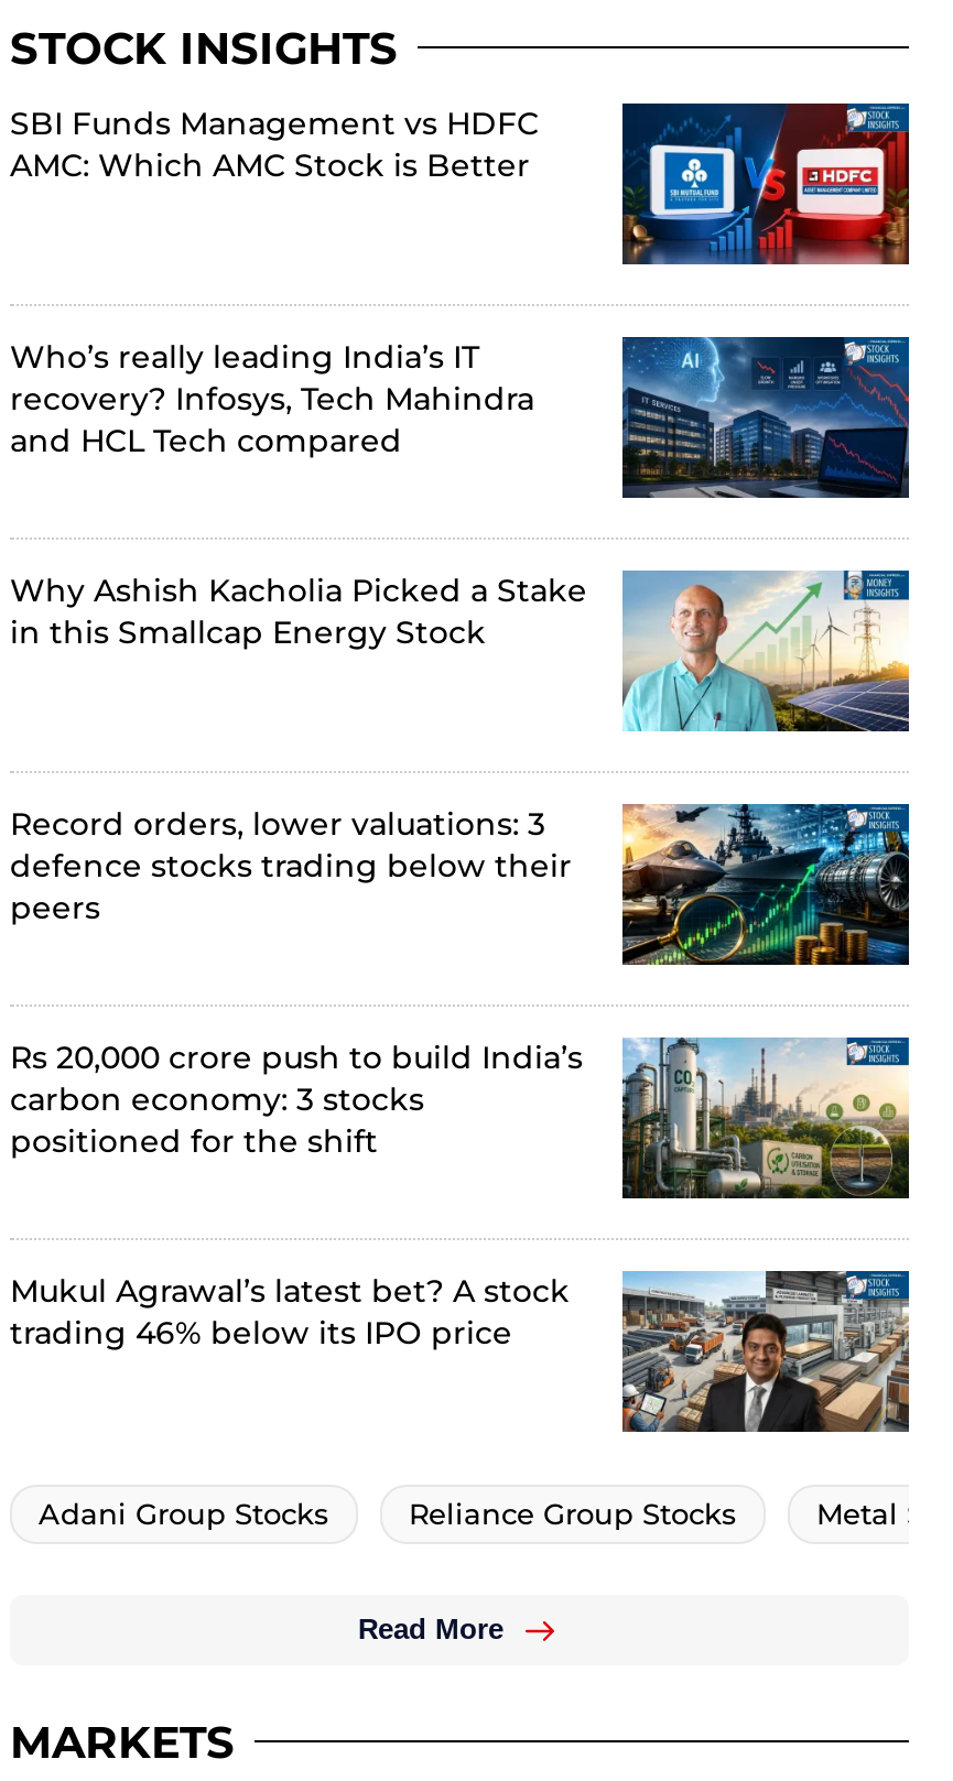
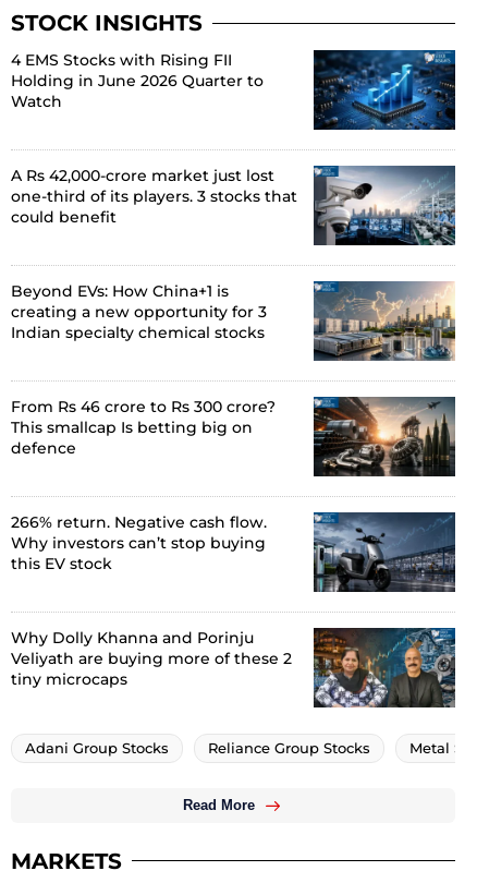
[10,104,539,185] SBI Funds Management vs HDFC | AMC: Which AMC Stock is Better -> [11,50,264,111] 4 EMS Stocks with Rising FII | Holding in June 2026 Quarter to | Watch
[622,101,909,267] [image] -> [314,49,455,131] [image]
[10,337,909,500] [image] | Who’s really leading India’s IT | recovery? Infosys, Tech Mahindra | and HCL Tech compared -> [11,166,455,246] [image] | A Rs 42,000-crore market just lost | one-third of its players. 3 stocks that | could benefit
[10,571,587,652] Why Ashish Kacholia Picked a Stake | in this Smallcap Energy Stock -> [11,281,267,342] Beyond EVs: How China+1 is | creating a new opportunity for 3 | Indian specialty chemical stocks
[622,568,911,734] [image] -> [313,280,456,362] [image]
[10,802,911,967] [image] | Record orders, lower valuations: 3 | defence stocks trading below their | peers -> [11,396,456,477] [image] | From Rs 46 crore to Rs 300 crore? | This smallcap Is betting big on | defence
[10,1037,583,1161] Rs 20,000 crore push to build India’s | carbon economy: 3 stocks | positioned for the shift -> [11,512,267,573] 266% return. Negative cash flow. | Why investors can’t stop buying | this EV stock
[622,1035,909,1198] [image] -> [314,511,456,593] [image]
[10,1269,911,1434] [image] | Mukul Agrawal’s latest bet? A stock | trading 46% below its IPO price -> [11,627,456,709] [image] | Why Dolly Khanna and Porinju | Veliyath are buying more of these 2 | tiny microcaps

